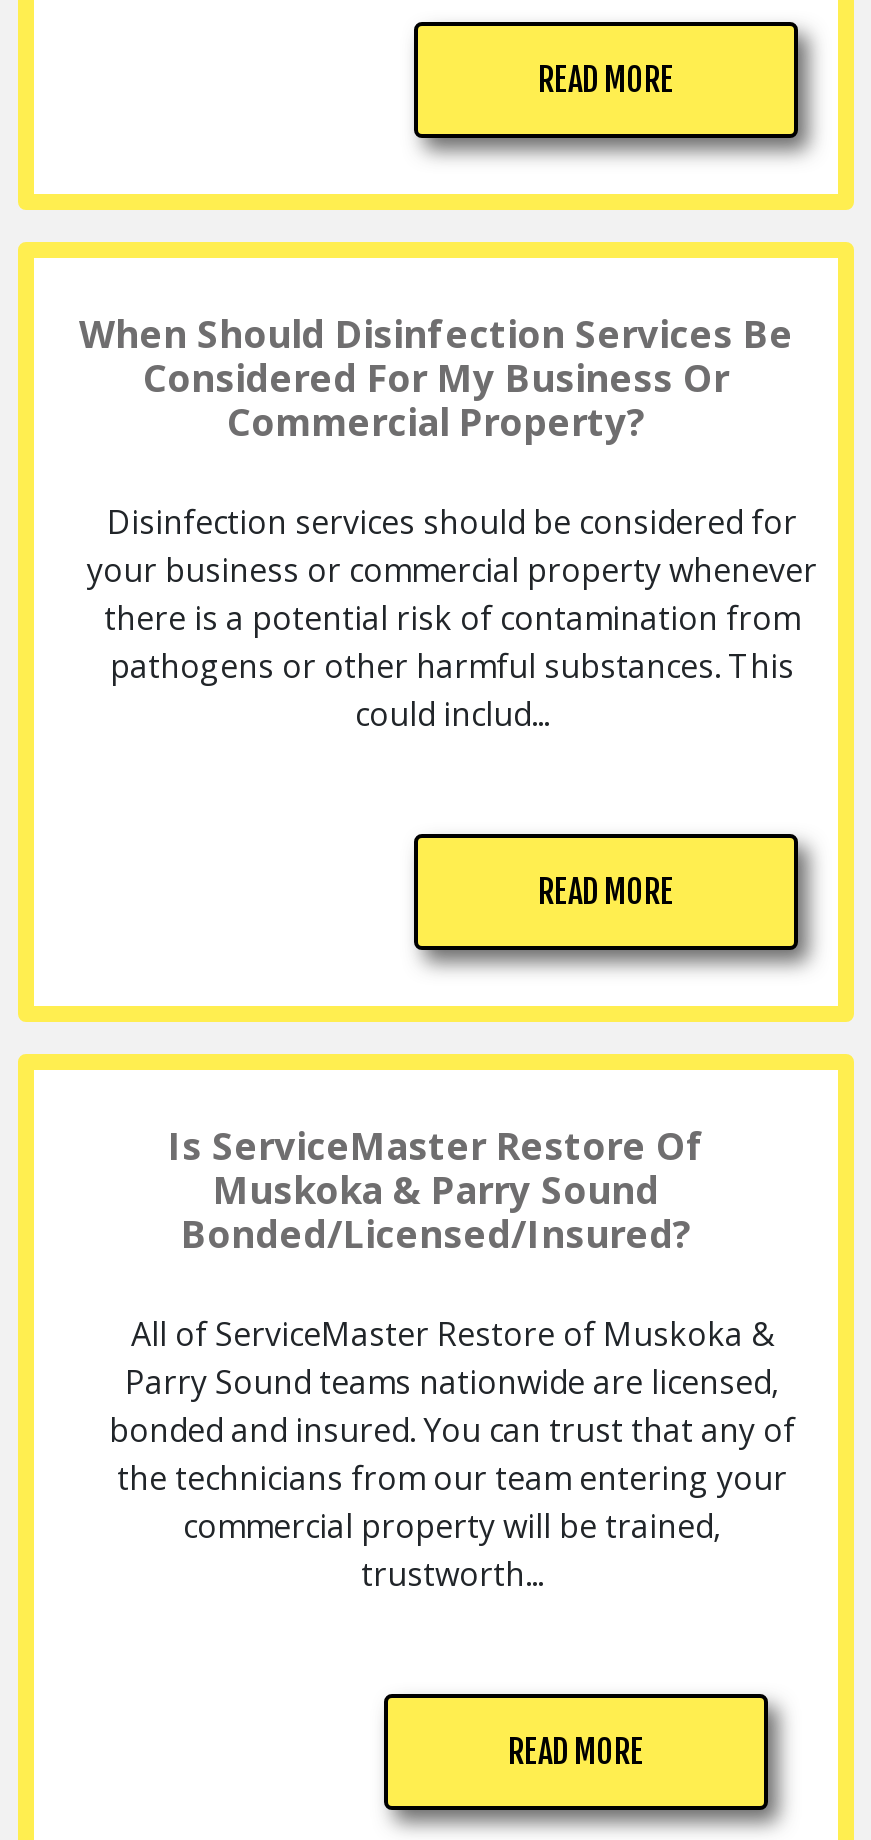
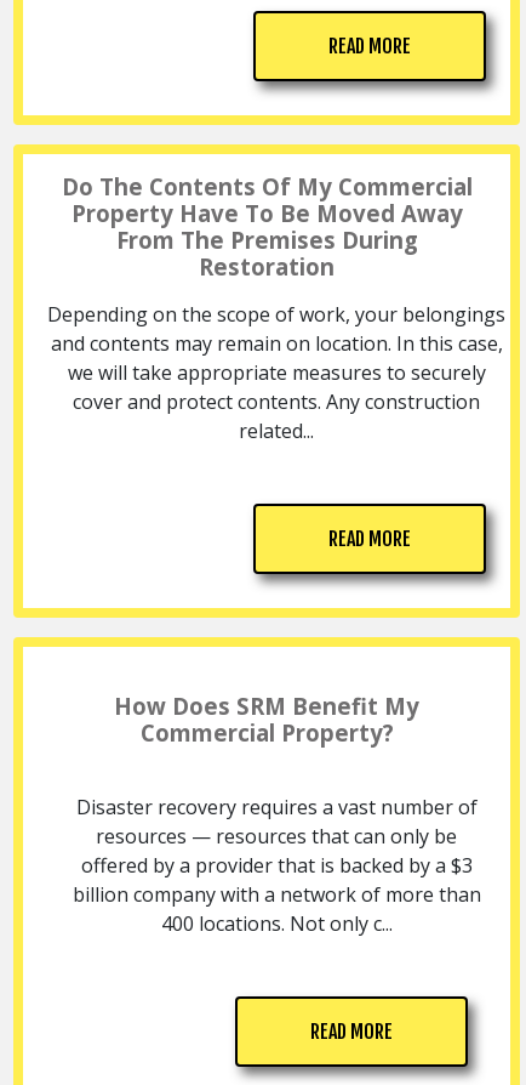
[79,308,793,402] When Should Disinfection Services Be | Considered For My Business Or -> [61,171,472,281] Do The Contents Of My Commercial | Property Have To Be Moved Away | From The Premises During | Restoration
moved [227,396,645,446] -> [140,717,393,747]: Commercial Property?
[87,500,817,736] Disinfection services should be considered for | your business or commercial property whenever | there is a potential risk of contamination from | pathogens or other harmful substances. This | could includ... -> [47,301,505,444] Depending on the scope of work, your belongings | and contents may remain on location. In this case, | we will take appropriate measures to securely | cover and protect contents. Any construction | related...
[168,1120,704,1258] Is ServiceMaster Restore Of | Muskoka & Parry Sound | Bonded/licensed/insured? -> [114,690,419,721] How Does SRM Benefit My
[109,1312,795,1596] All of ServiceMaster Restore of Muskoka & | Parry Sound teams nationwide are licensed, | bonded and insured. You can trust that any of | the technicians from our team entering your | commercial property will be trained, | trustworth... -> [72,793,481,937] Disaster recovery requires a vast number of | resources — resources that can only be | offered by a provider that is backed by a $3 | billion company with a network of more than | 400 locations. Not only c...

